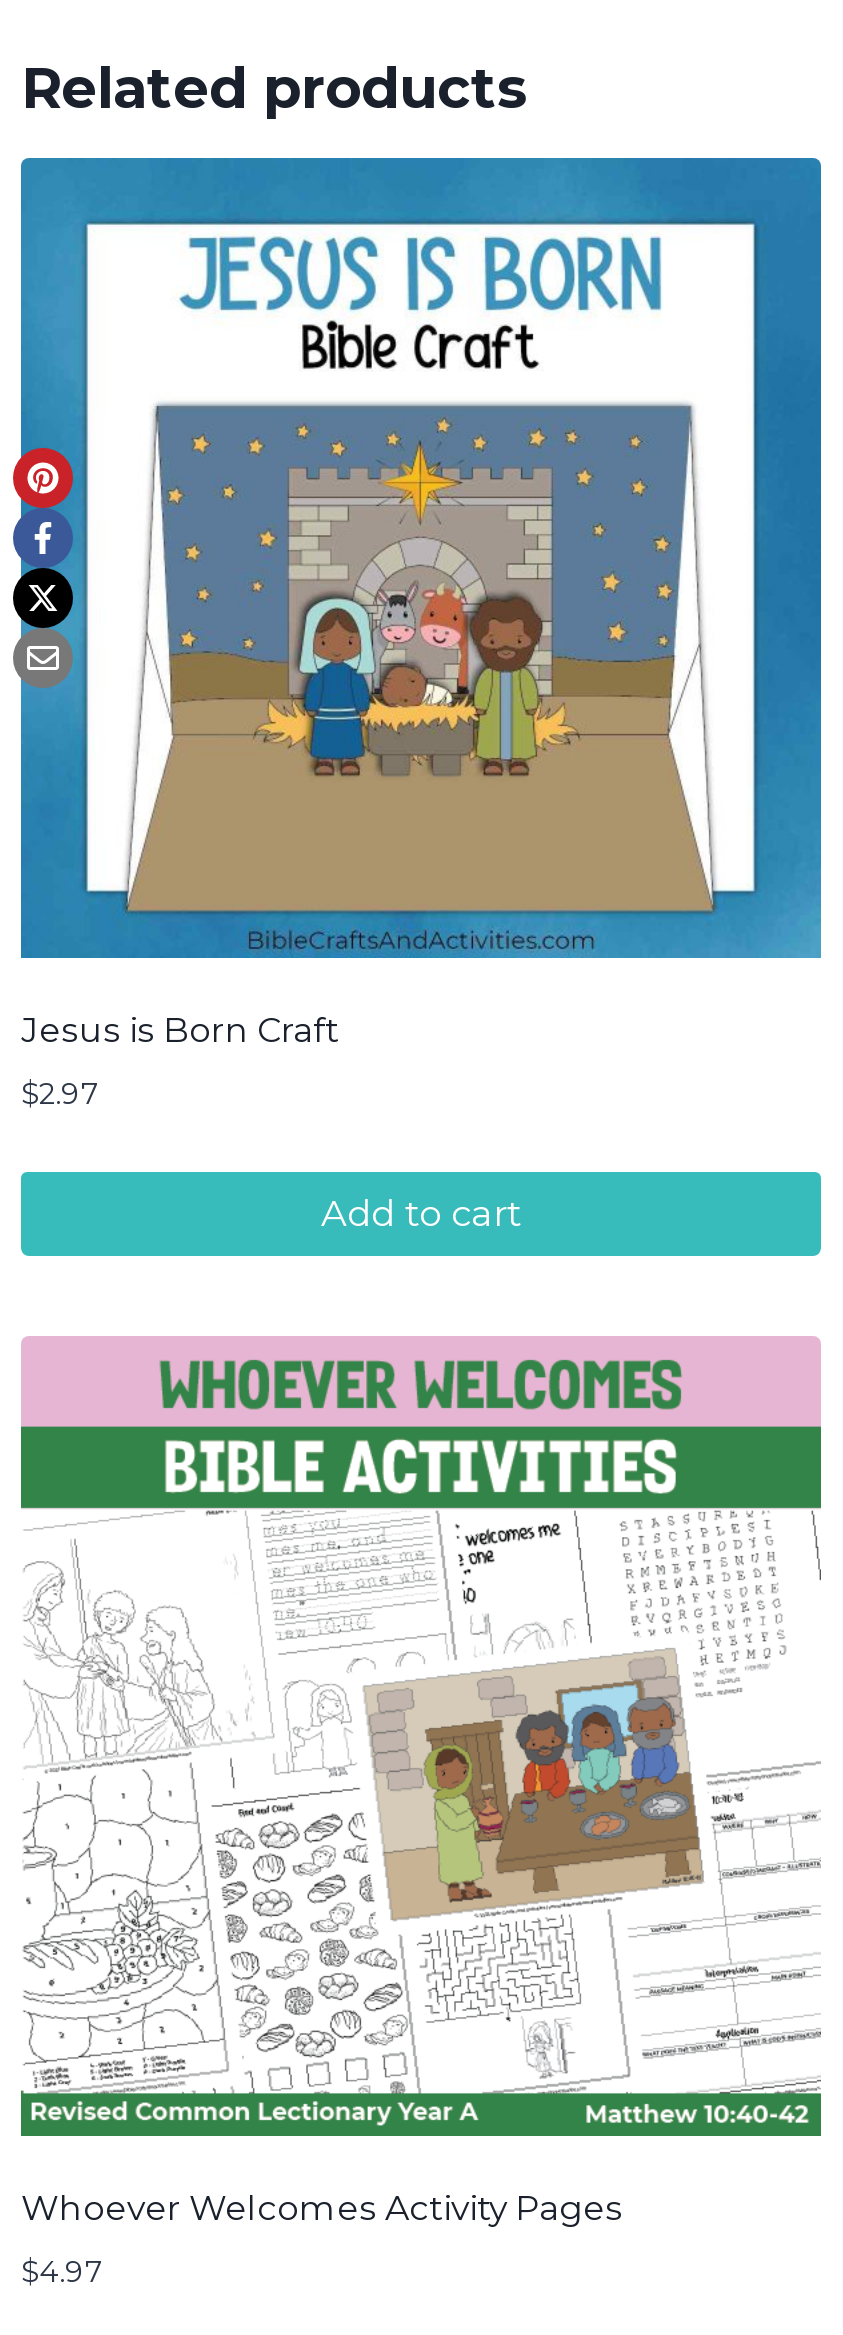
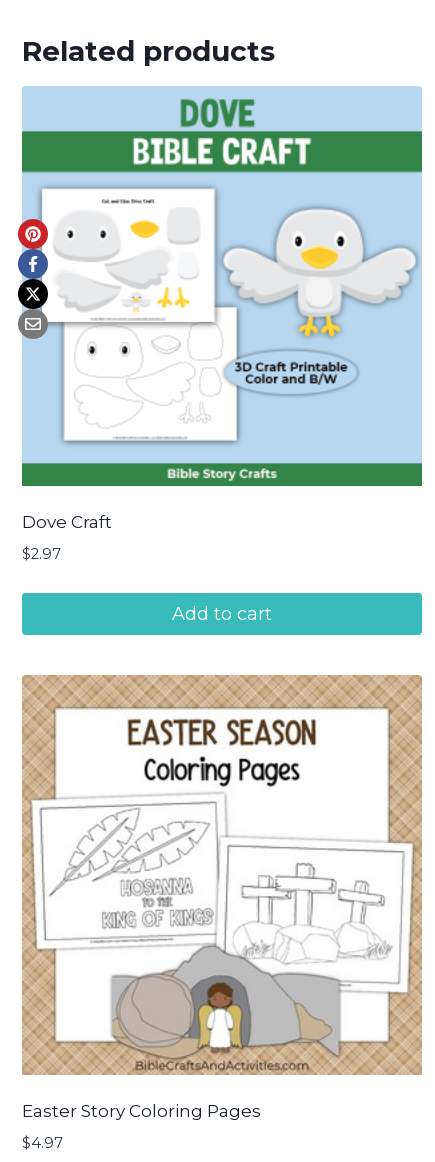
[11,158,823,1051] [image] | Jesus is Born Craft -> [17,87,423,532] [image] | Dove Craft
[19,1336,823,2228] [image] | Whoever Welcomes Activity Pages -> [21,674,423,1121] [image] | Easter Story Coloring Pages

